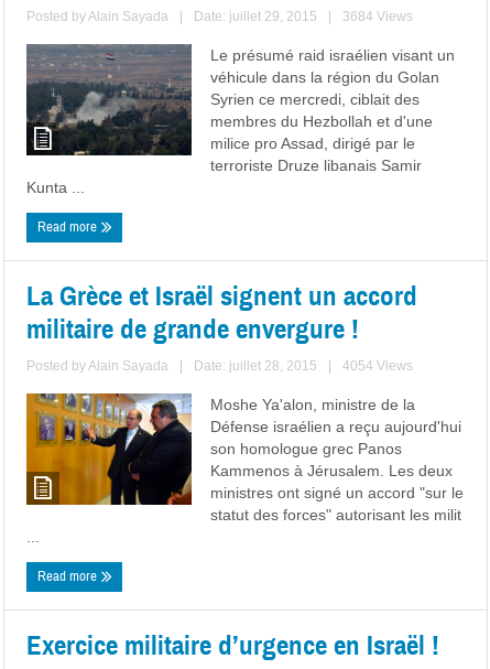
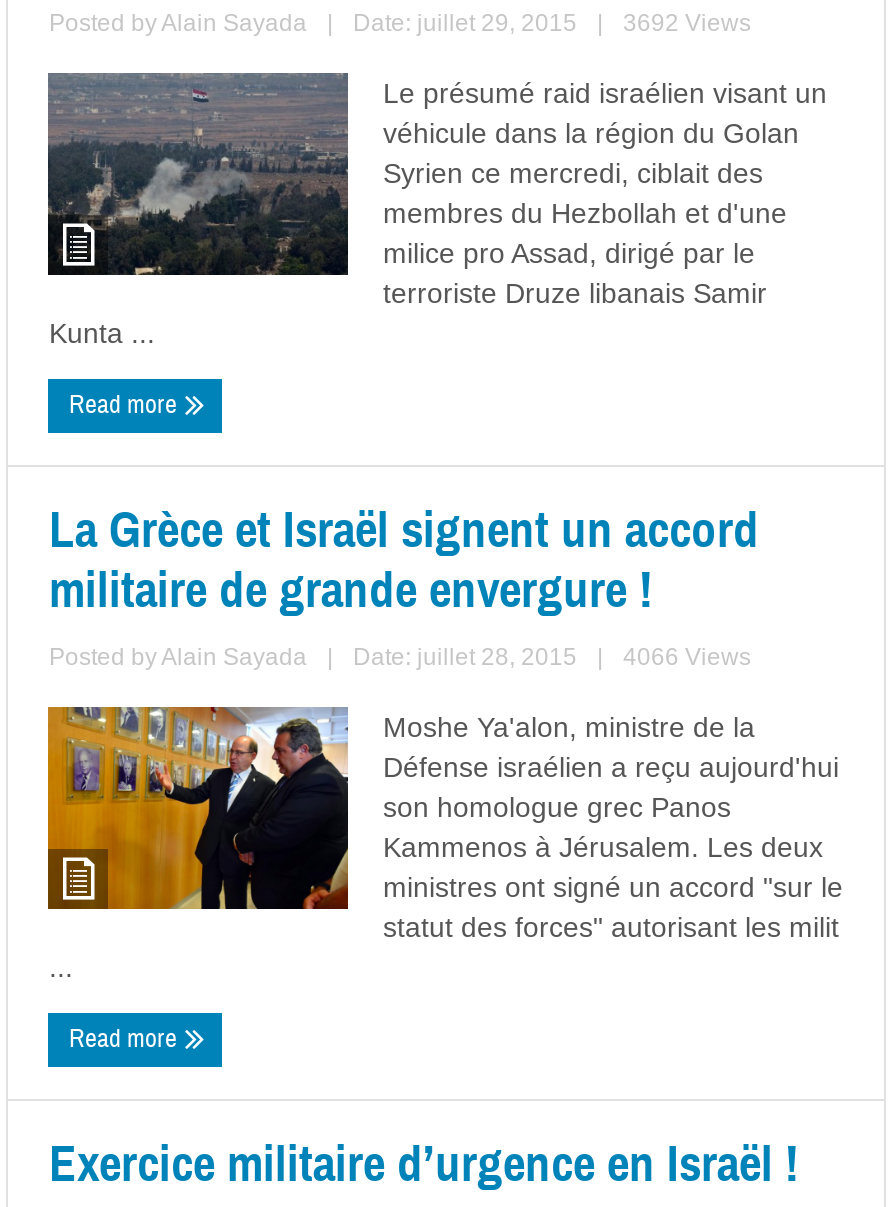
[343,9,413,24] 3684 Views -> [623,9,751,37] 3692 Views
[343,358,413,374] 4054 Views -> [623,643,751,671] 4066 Views

